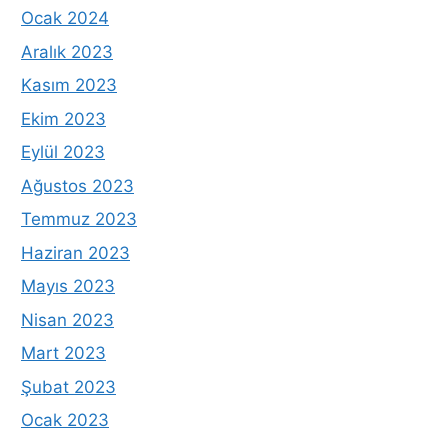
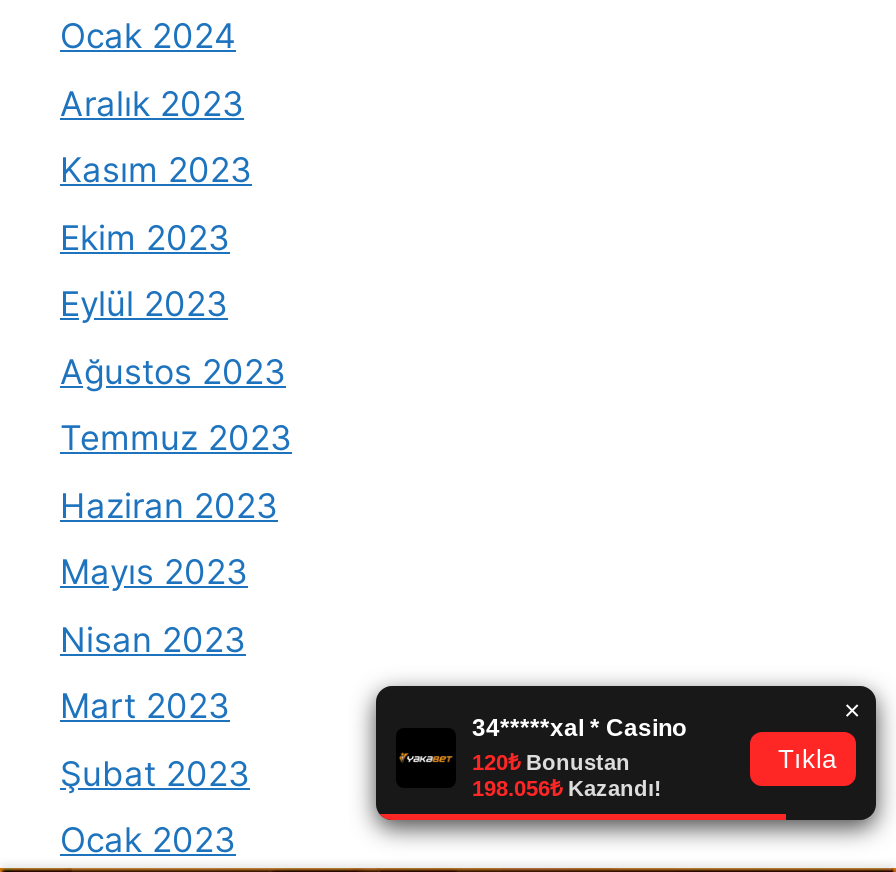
none -> [364,682,888,840] [image]

